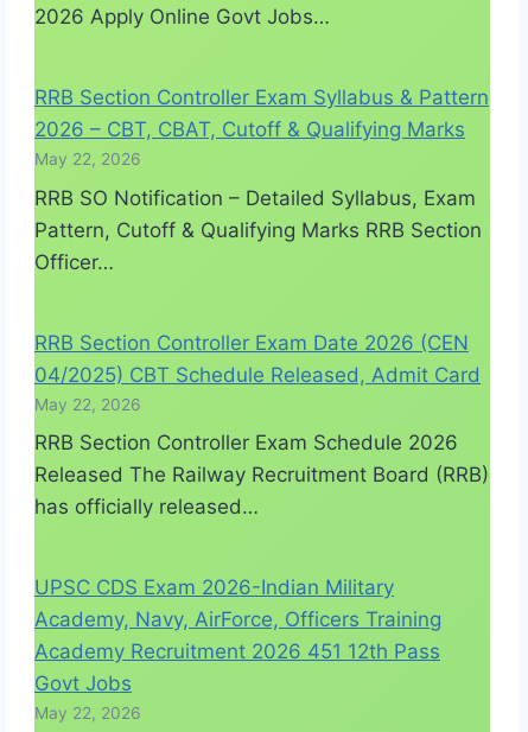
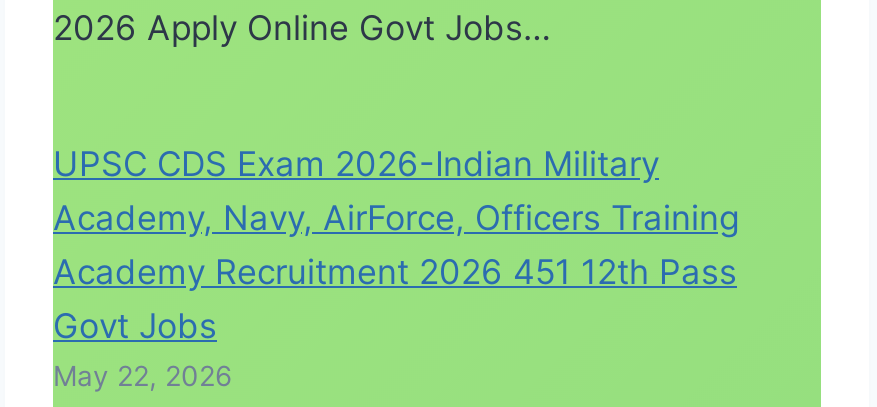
[34,86,489,519] RRB Section Controller Exam Syllabus & Pattern | 2026 – CBT, CBAT, Cutoff & Qualifying Marks | May 22, 2026 | RRB SO Notification – Detailed Syllabus, Exam | Pattern, Cutoff & Qualifying Marks RRB Section | Officer… | RRB Section Controller Exam Date 2026 (CEN | 04/2025) CBT Schedule Released, Admit Card | May 22, 2026 | RRB Section Controller Exam Schedule 2026 | Released The Railway Recruitment Board (RRB) | has officially released… -> none

